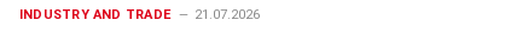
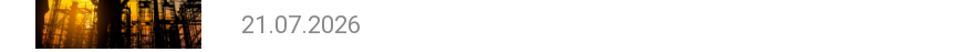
[19,6,170,22] INDUSTRY AND TRADE -> none

